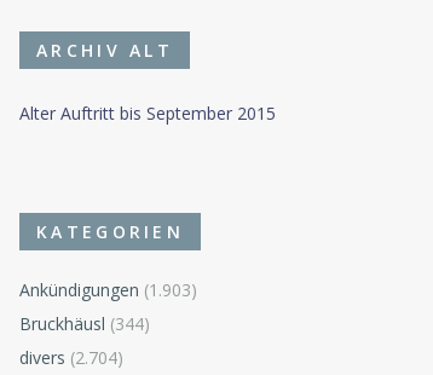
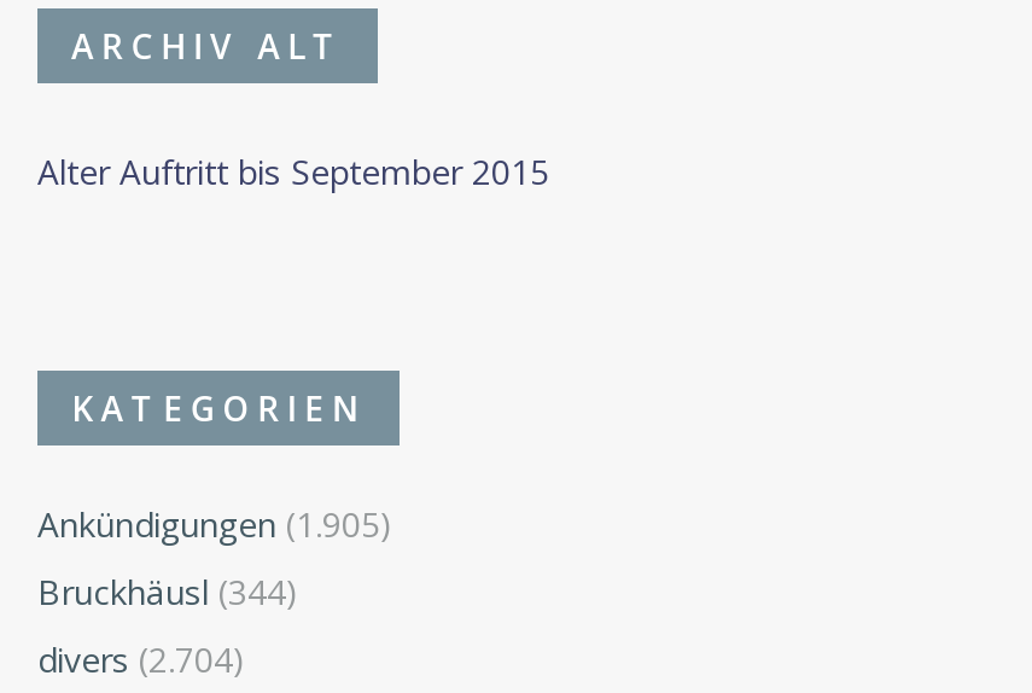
[19,278,197,301] Ankündigungen (1.903) -> [37,501,392,546] Ankündigungen (1.905)

